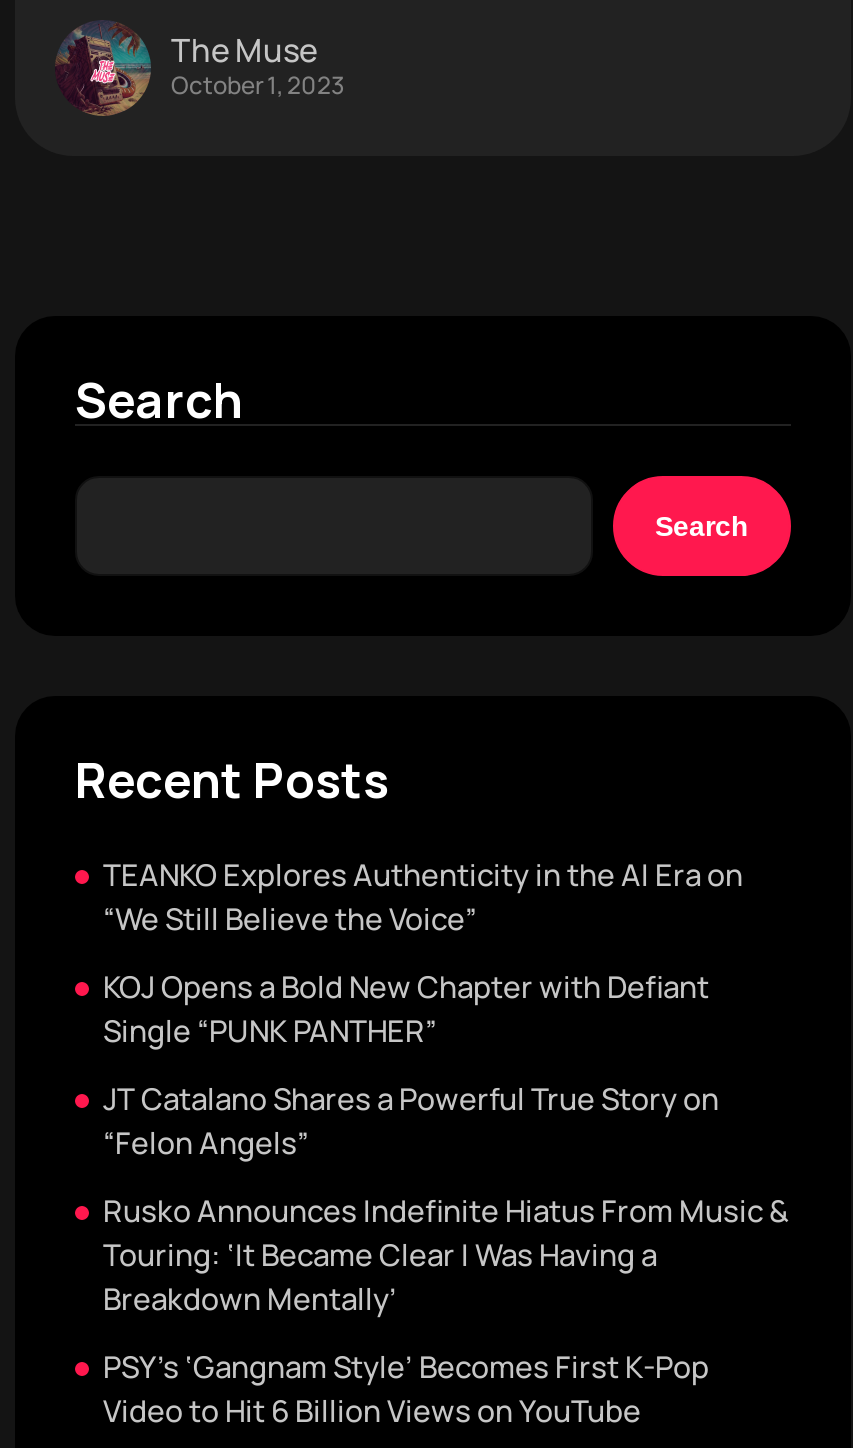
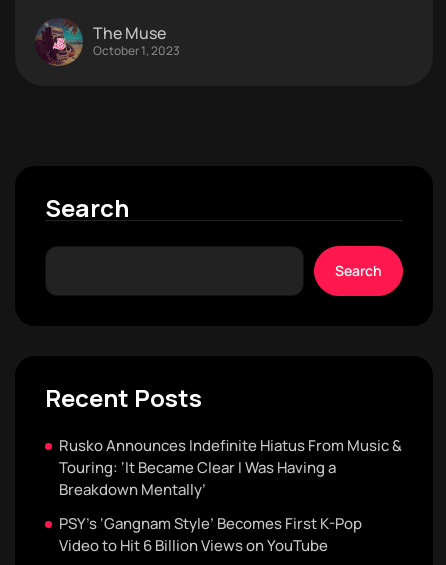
[103,854,743,1164] TEANKO Explores Authenticity in the AI Era on | “We Still Believe the Voice” | KOJ Opens a Bold New Chapter with Defiant | Single “PUNK PANTHER” | JT Catalano Shares a Powerful True Story on | “Felon Angels” -> none

